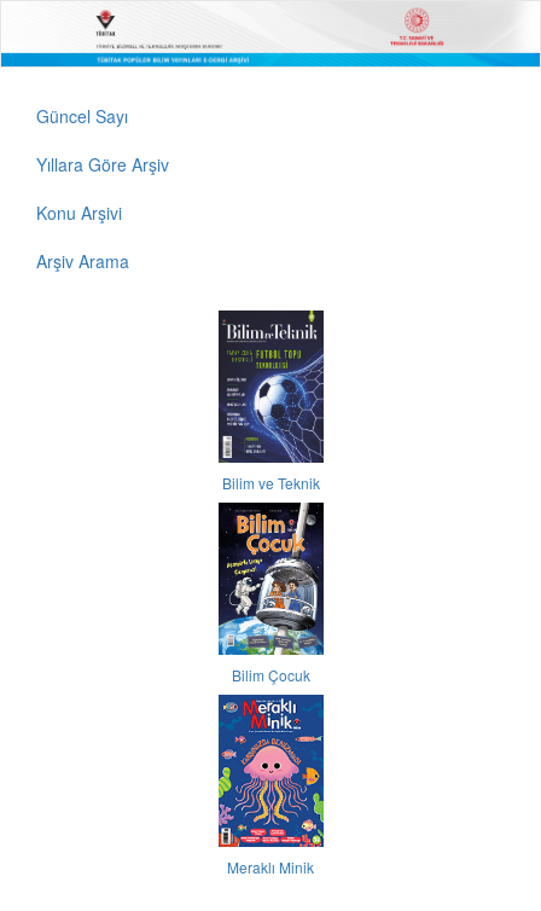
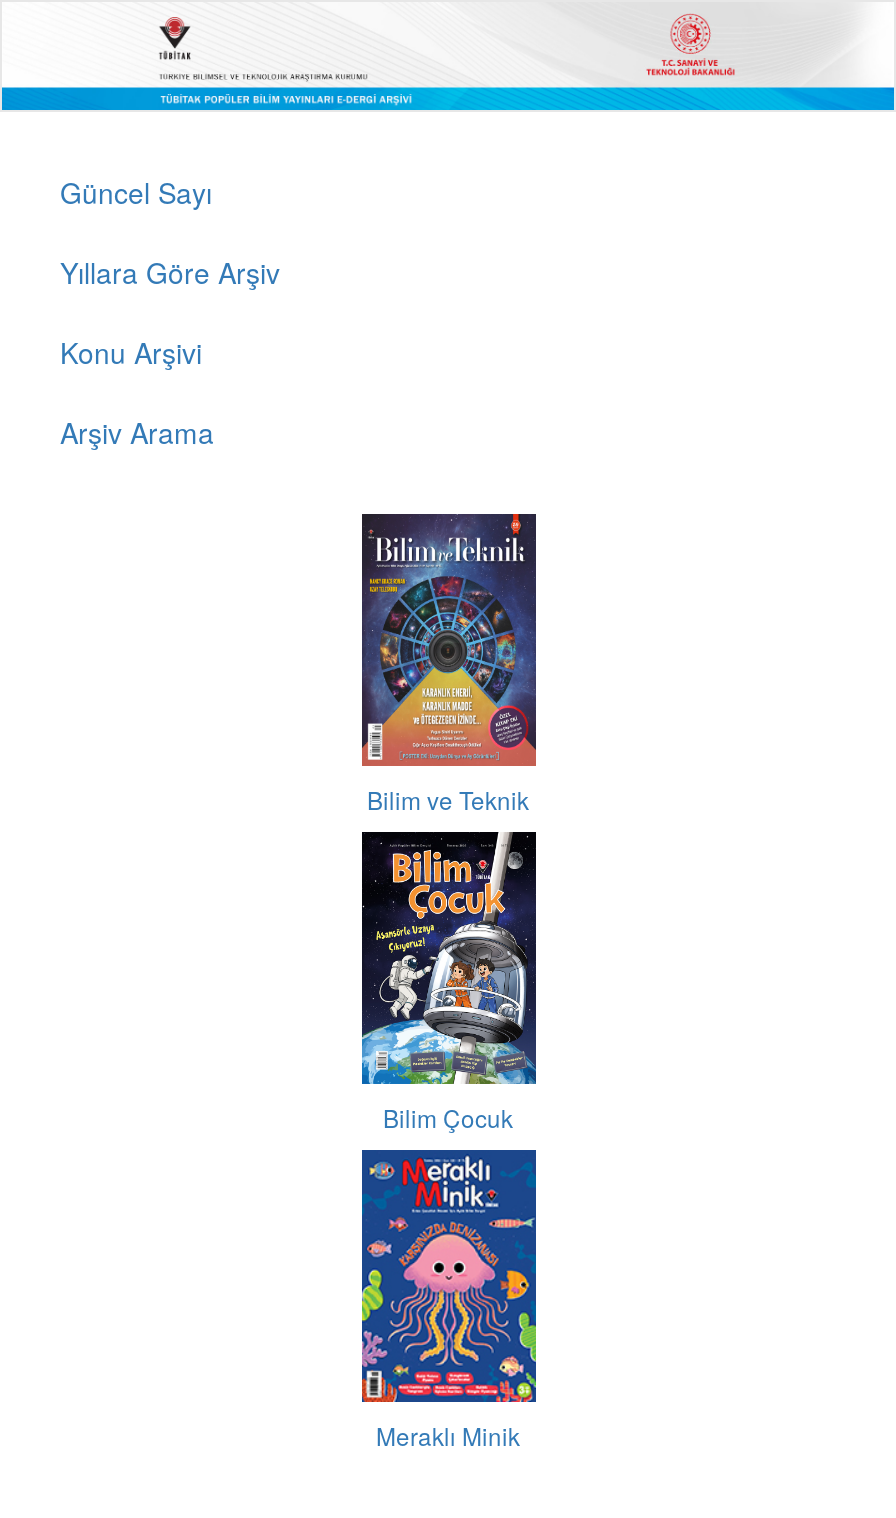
[217,309,325,464] [image] -> [360,512,538,768] [image]

